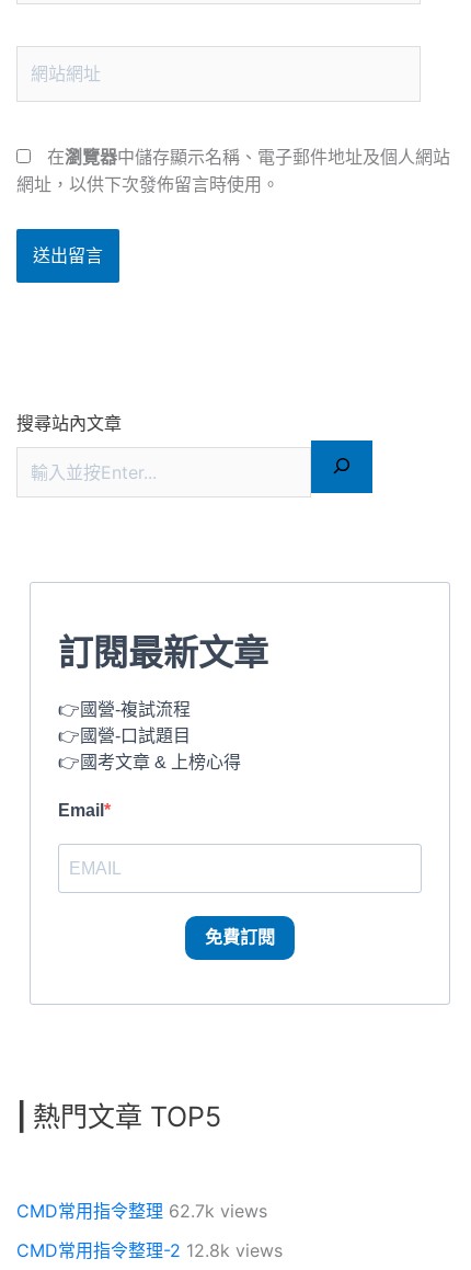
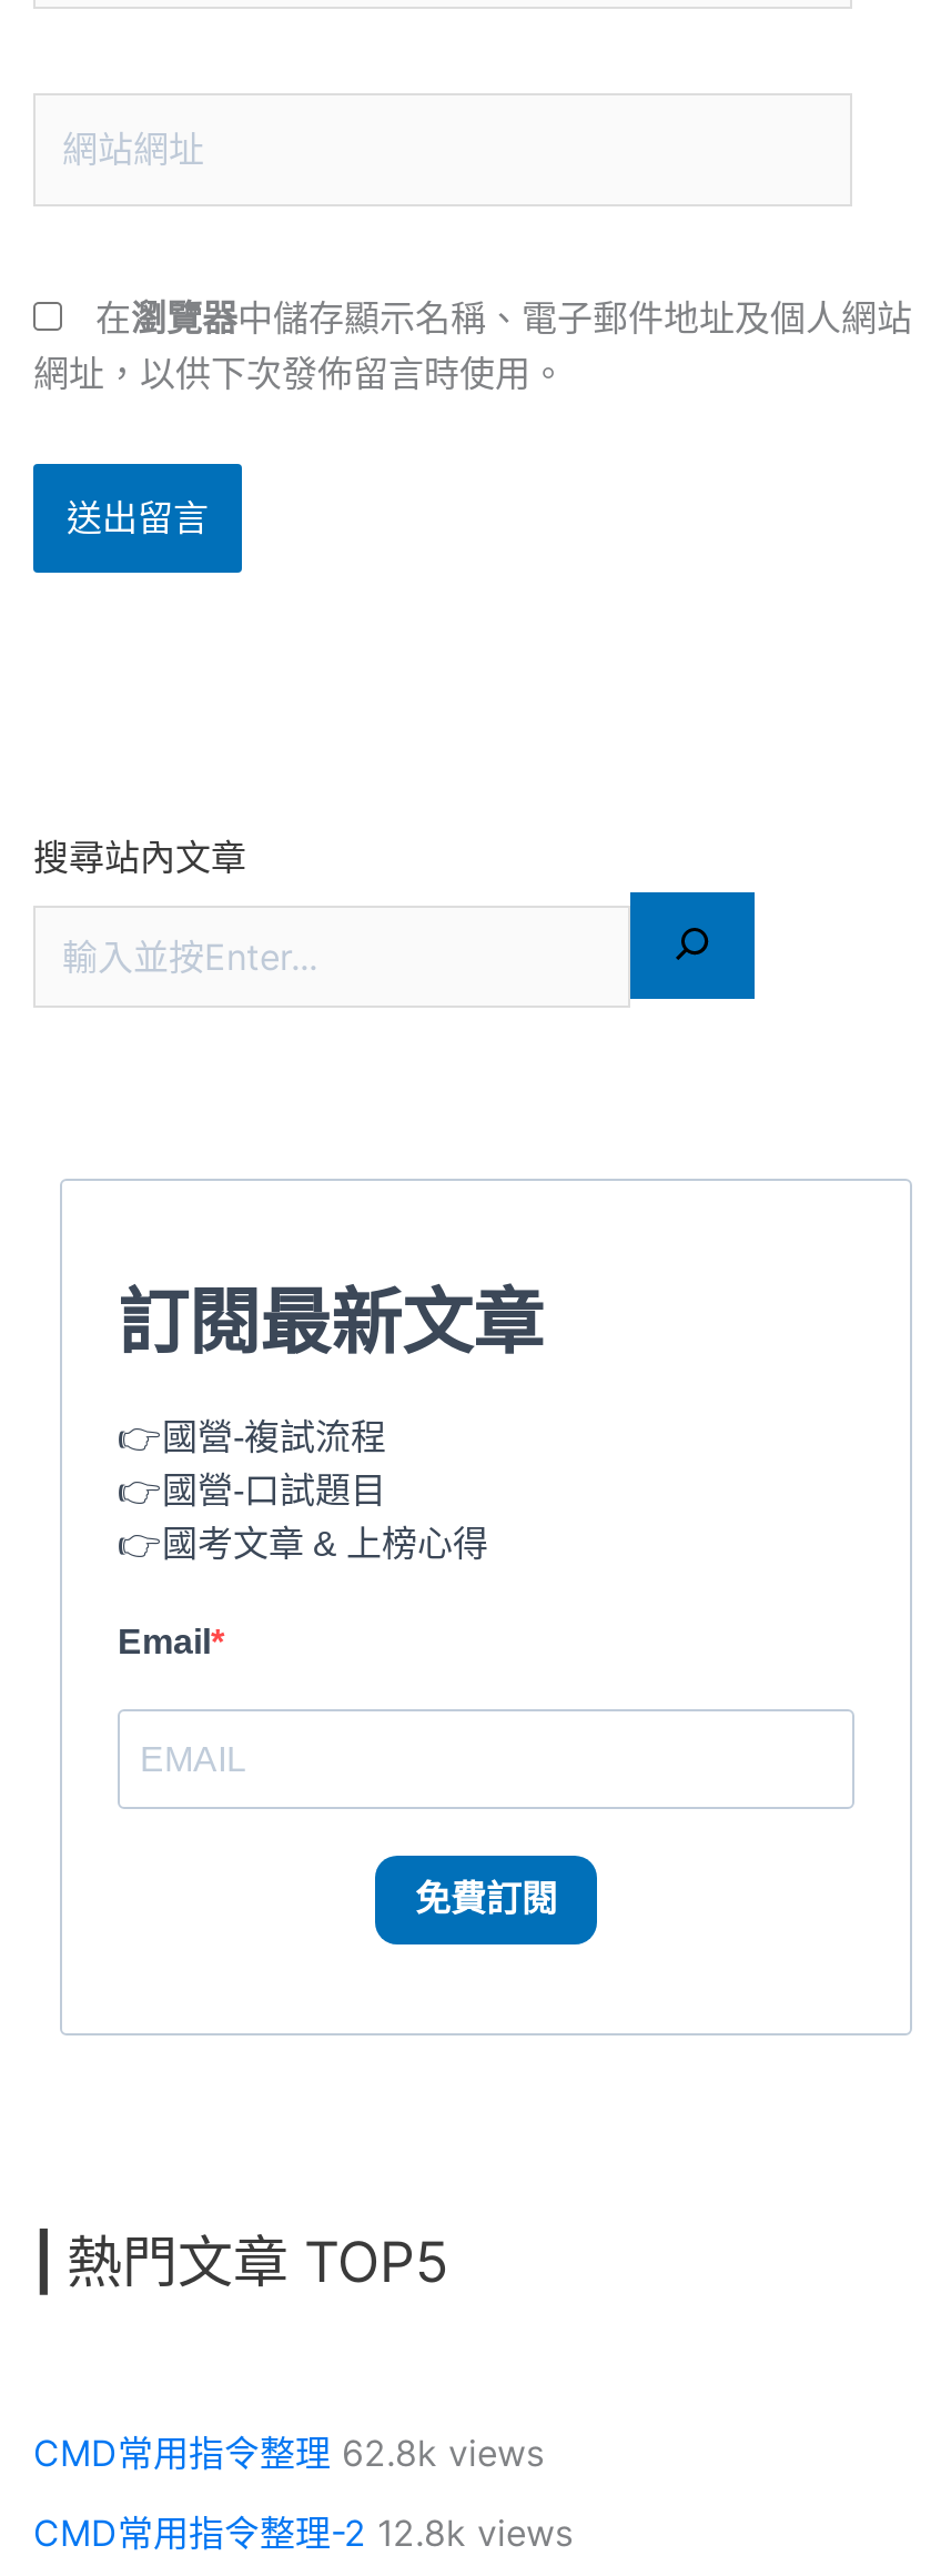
[16,1199,267,1221] CMD常用指令整理 62.7k views -> [33,2429,544,2474] CMD常用指令整理 62.8k views

